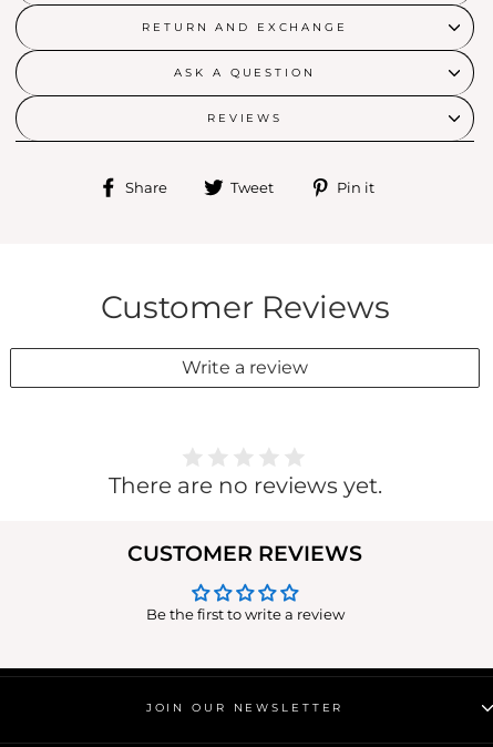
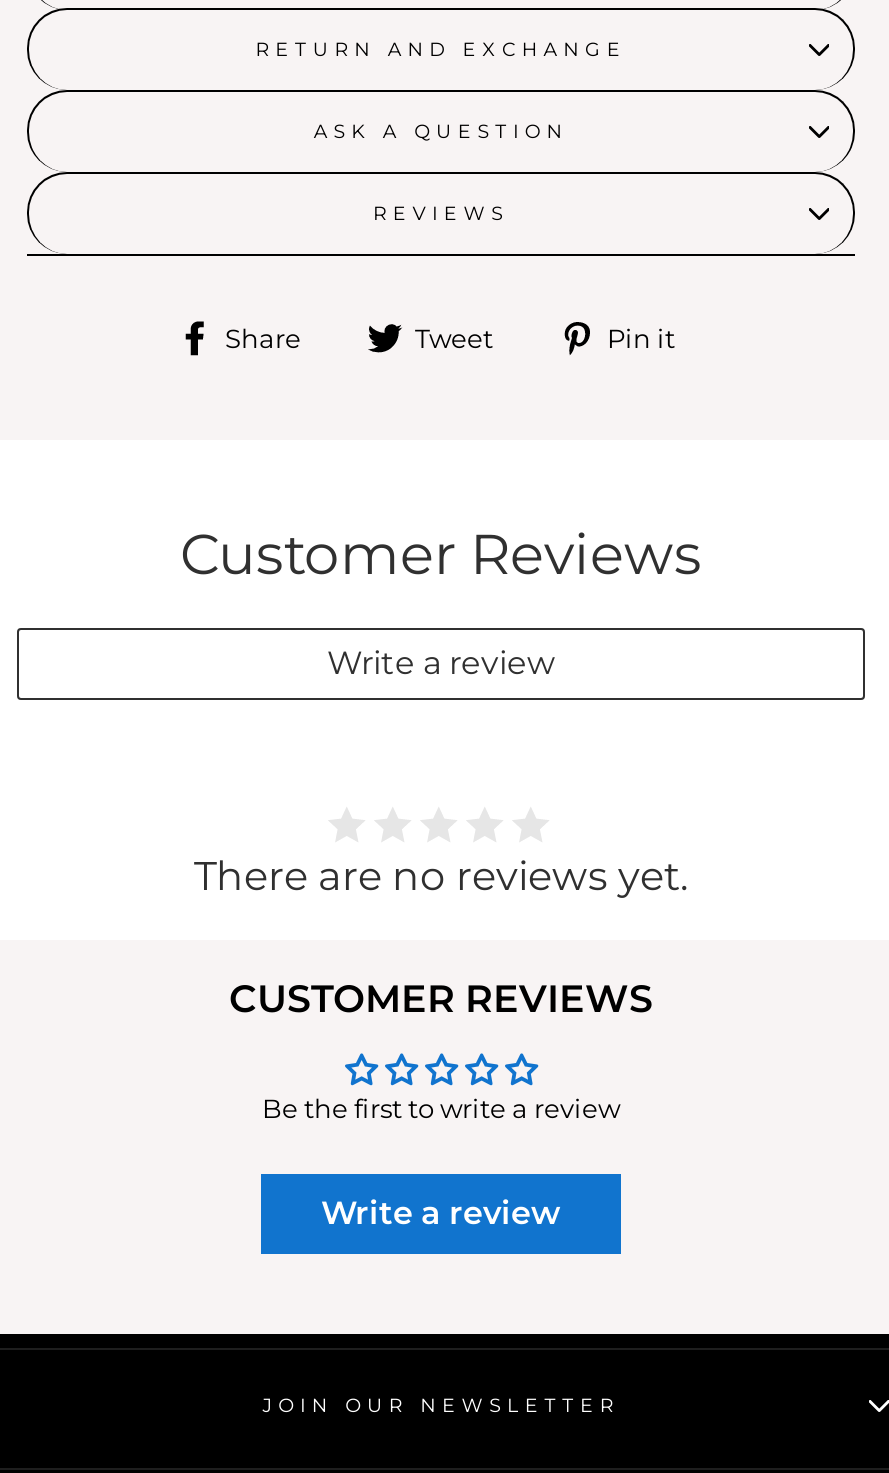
none -> [321,1194,561,1232] Write a review

